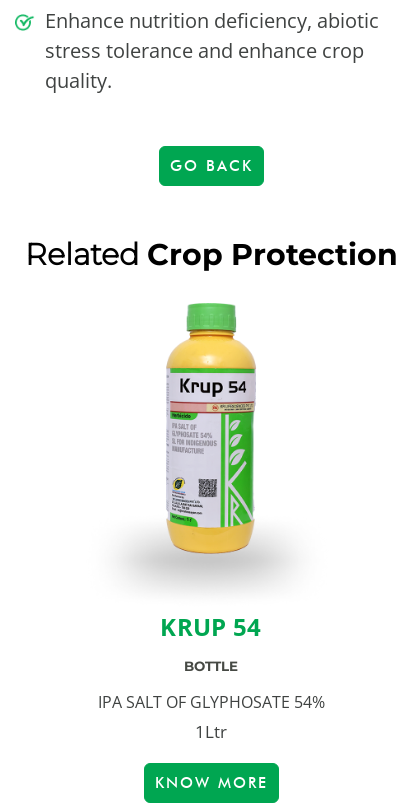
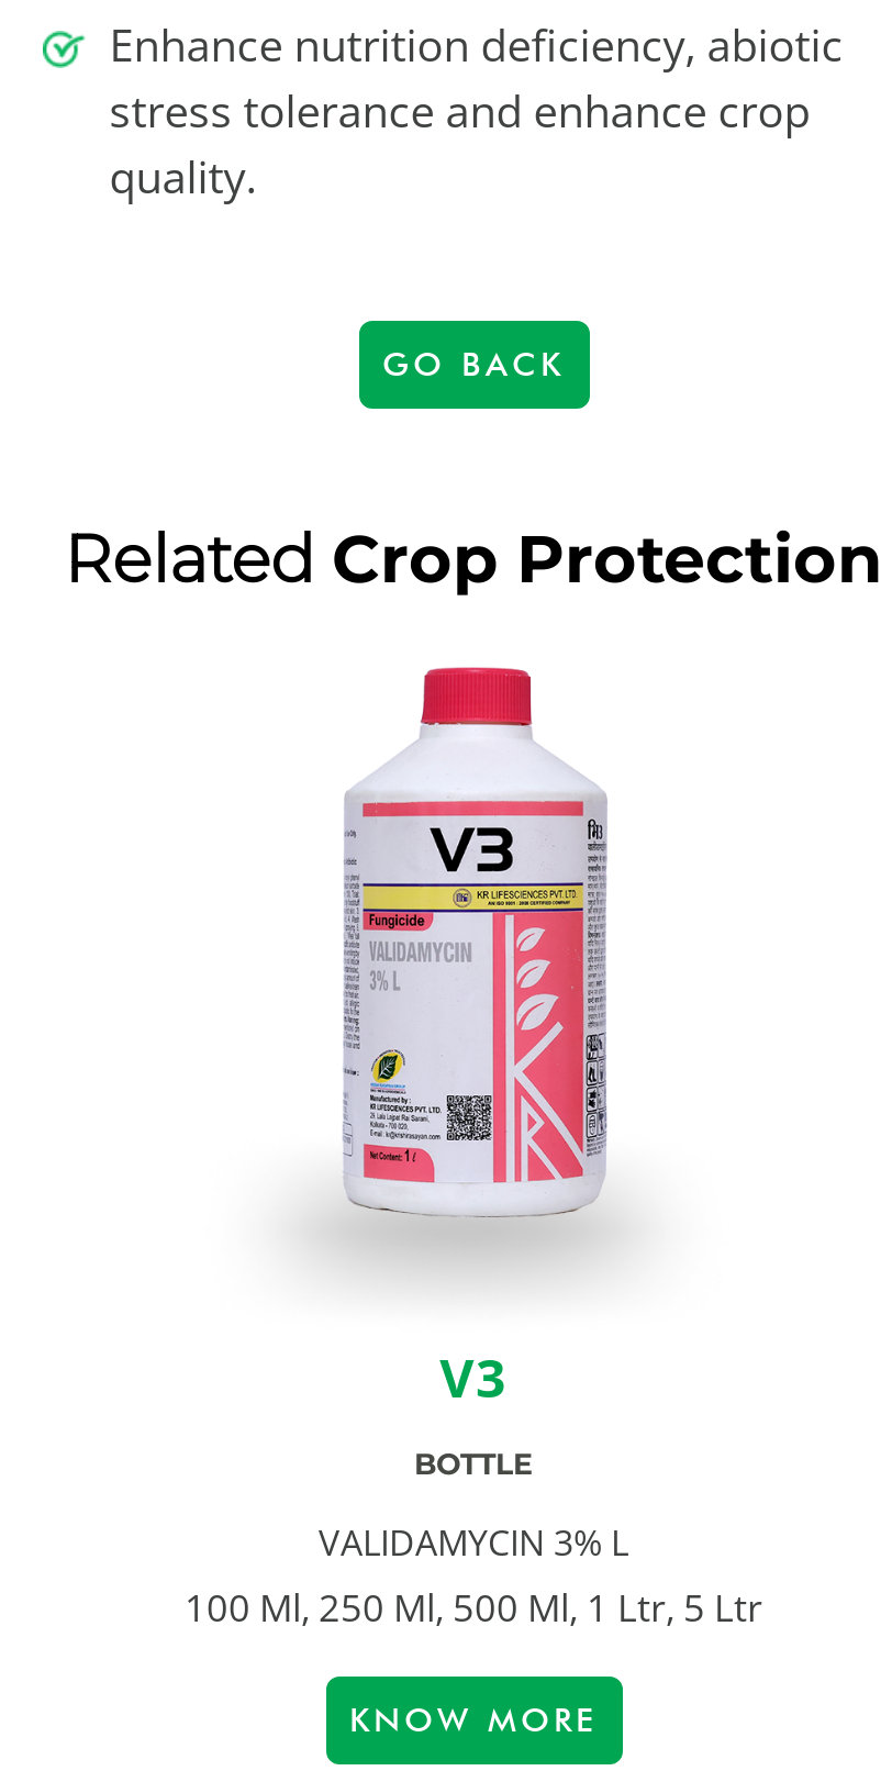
[152,302,271,554] [image] -> [342,666,607,1215] [image]
[160,610,262,643] KRUP 54 -> [440,1341,507,1414] V3
[97,691,324,743] IPA SALT OF GLYPHOSATE 54% | 1Ltr -> [185,1519,762,1633] VALIDAMYCIN 3% L | 100 Ml, 250 Ml, 500 Ml, 1 Ltr, 5 Ltr

